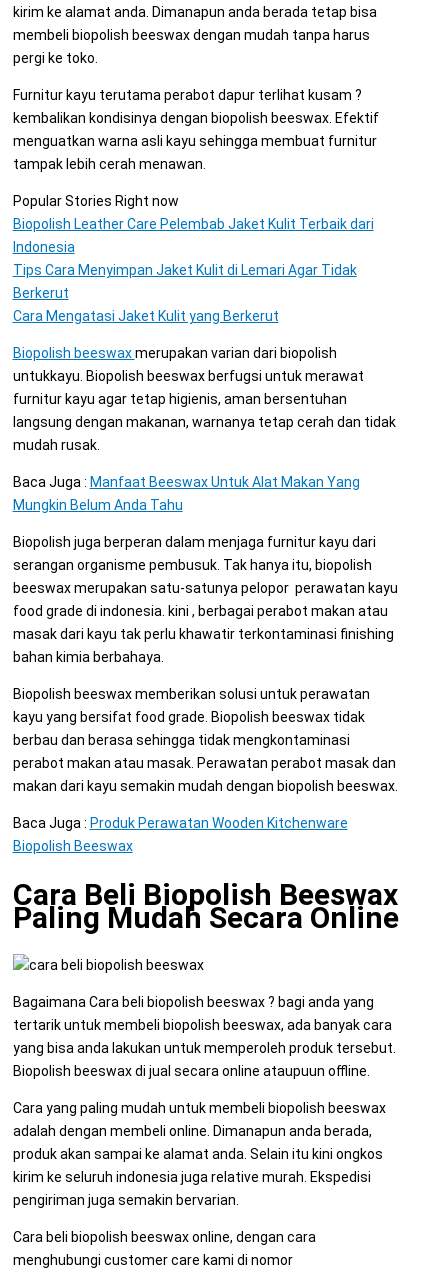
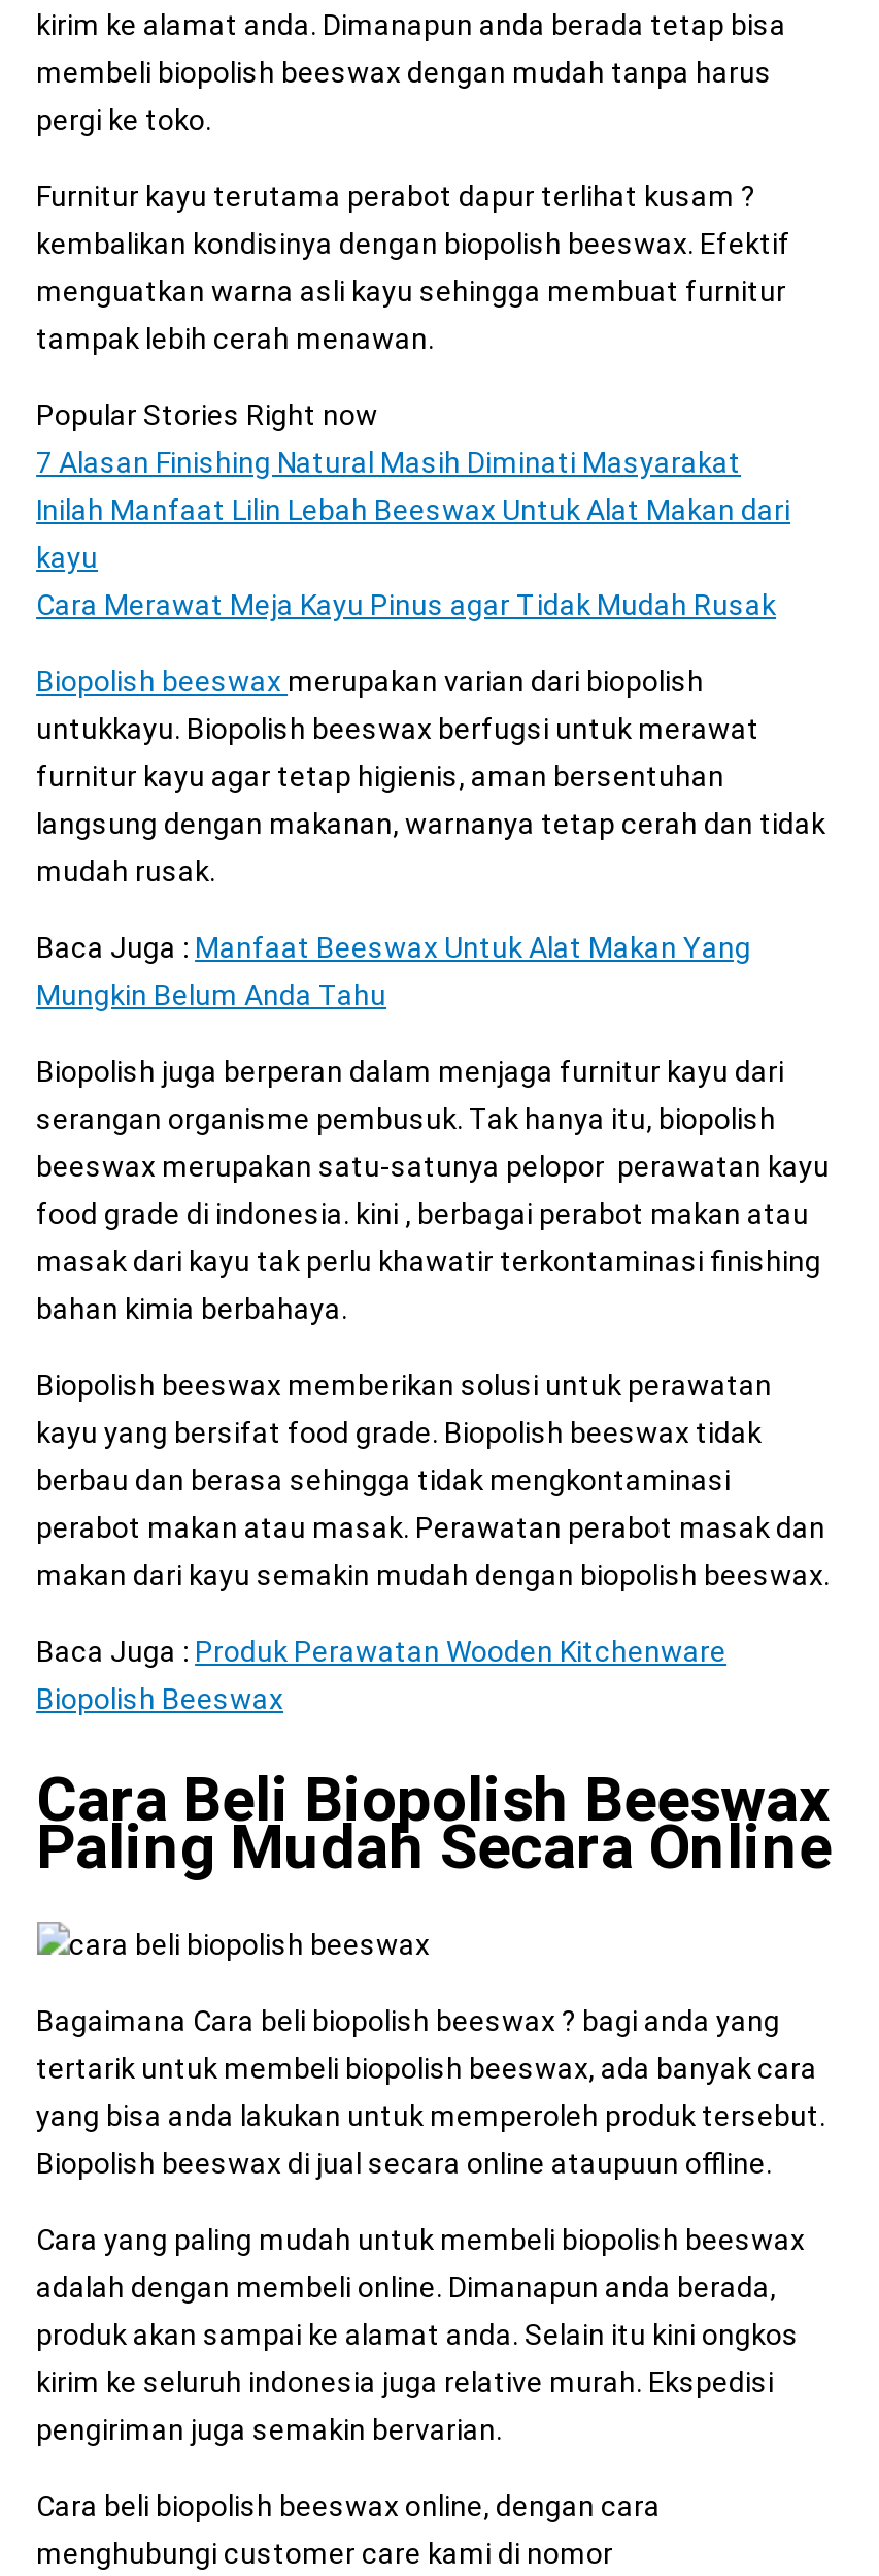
[12,216,373,324] Biopolish Leather Care Pelembab Jaket Kulit Terbaik dari | Indonesia | Tips Cara Menyimpan Jaket Kulit di Lemari Agar Tidak | Berkerut | Cara Mengatasi Jaket Kulit yang Berkerut -> [36,446,790,621] 7 Alasan Finishing Natural Masih Diminati Masyarakat | Inilah Manfaat Lilin Lebah Beeswax Untuk Alat Makan dari | kayu | Cara Merawat Meja Kayu Pinus agar Tidak Mudah Rusak

